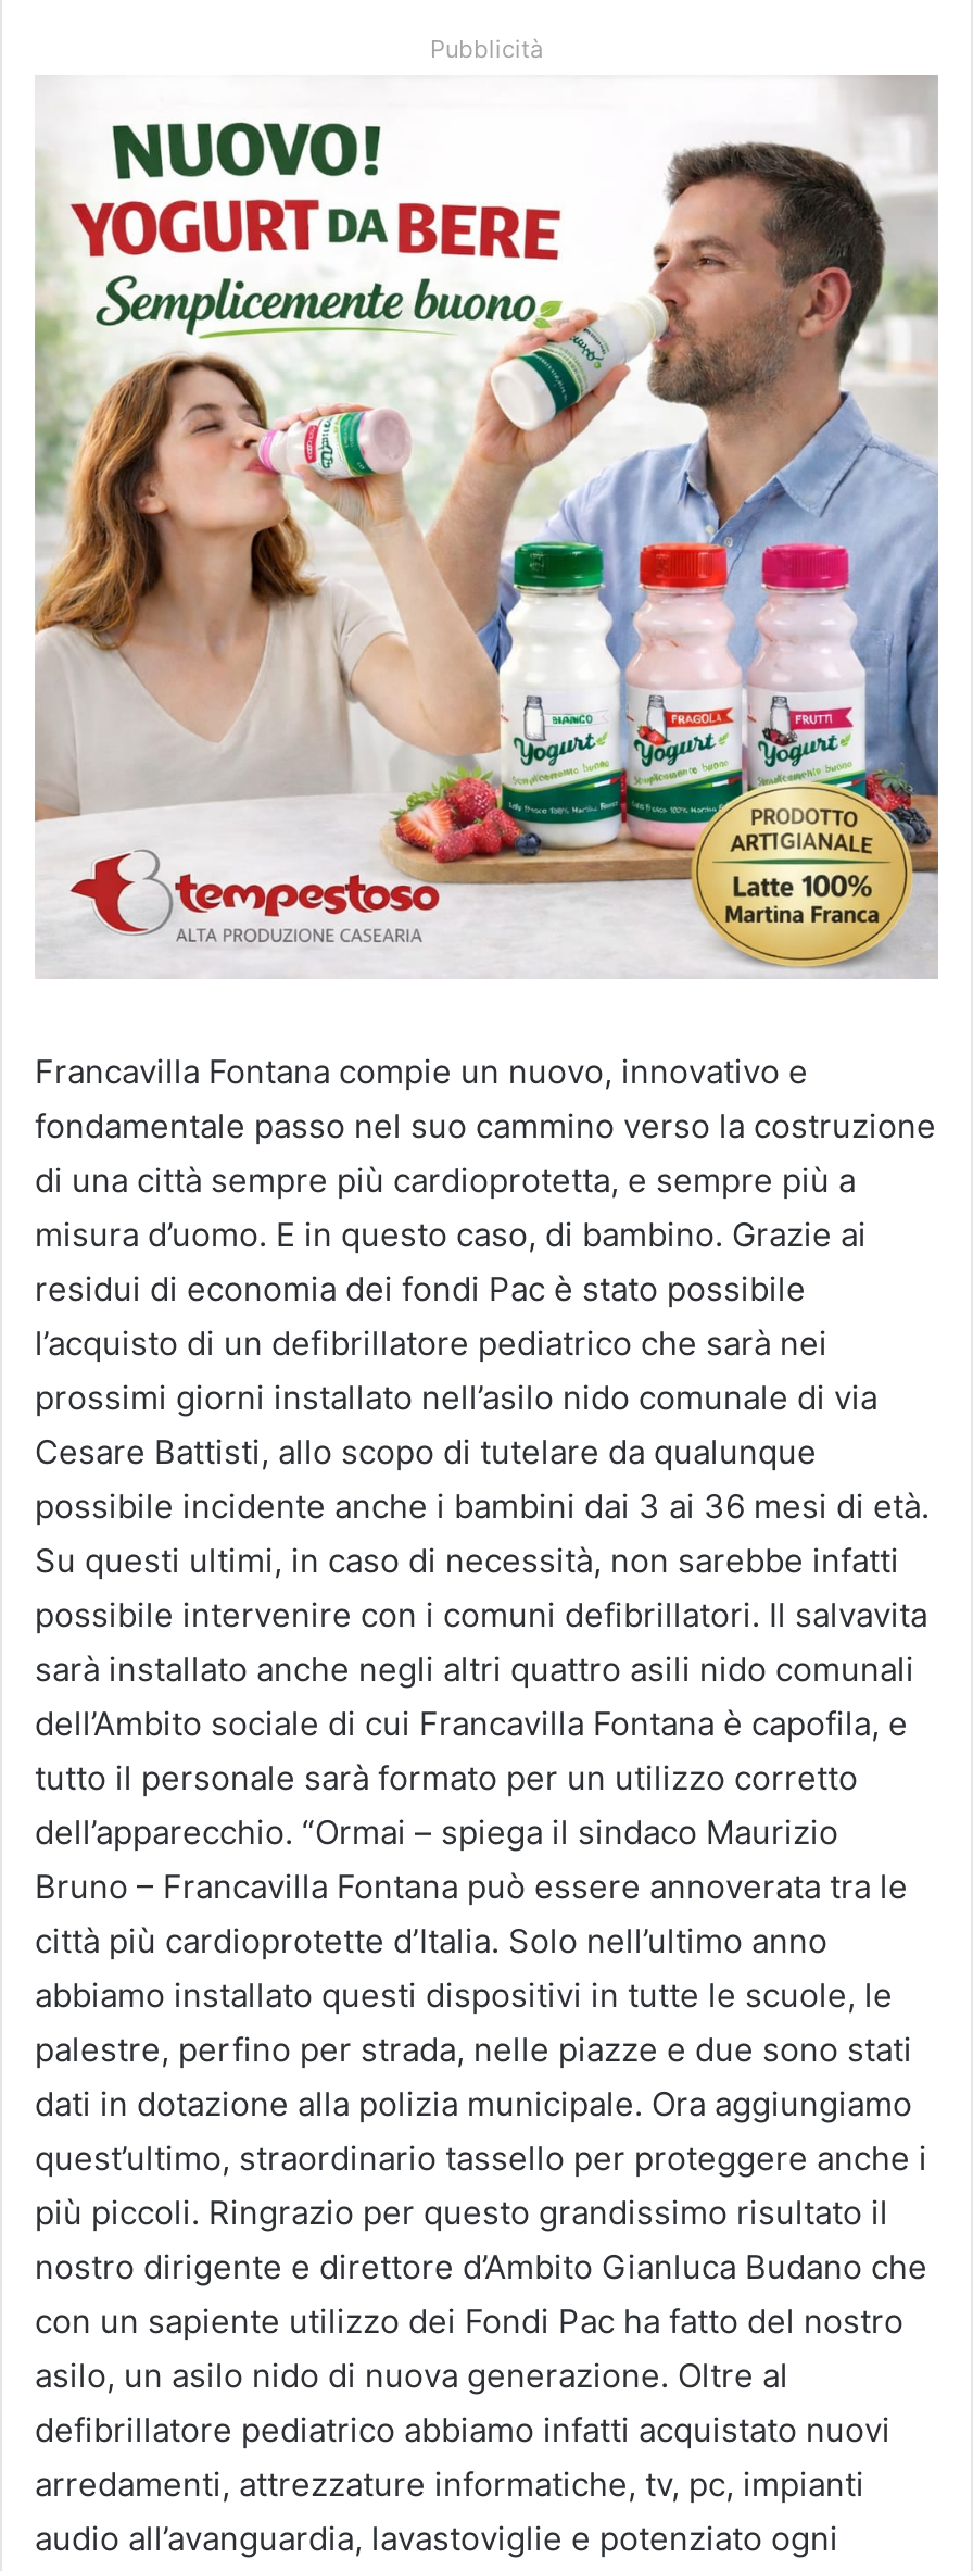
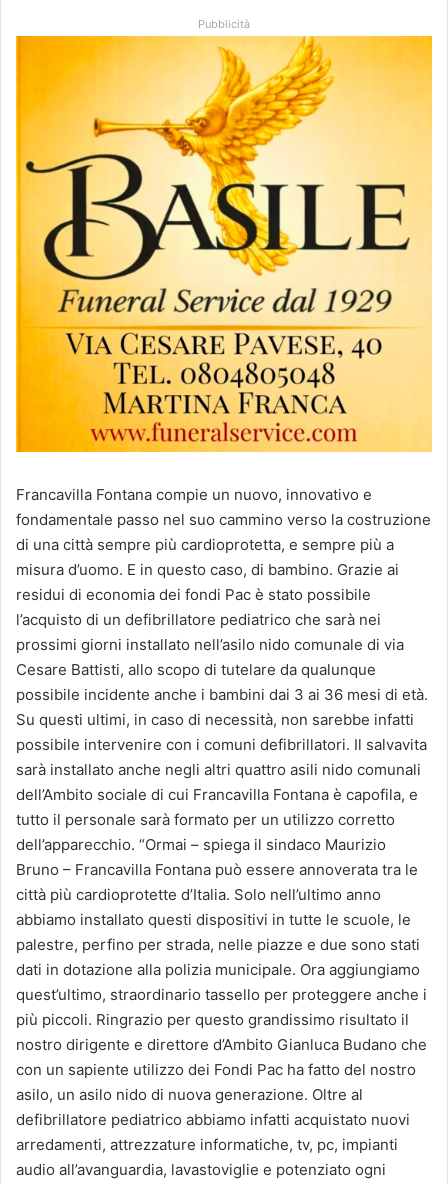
[33,74,940,980] [image] -> [15,35,433,453] [image]

